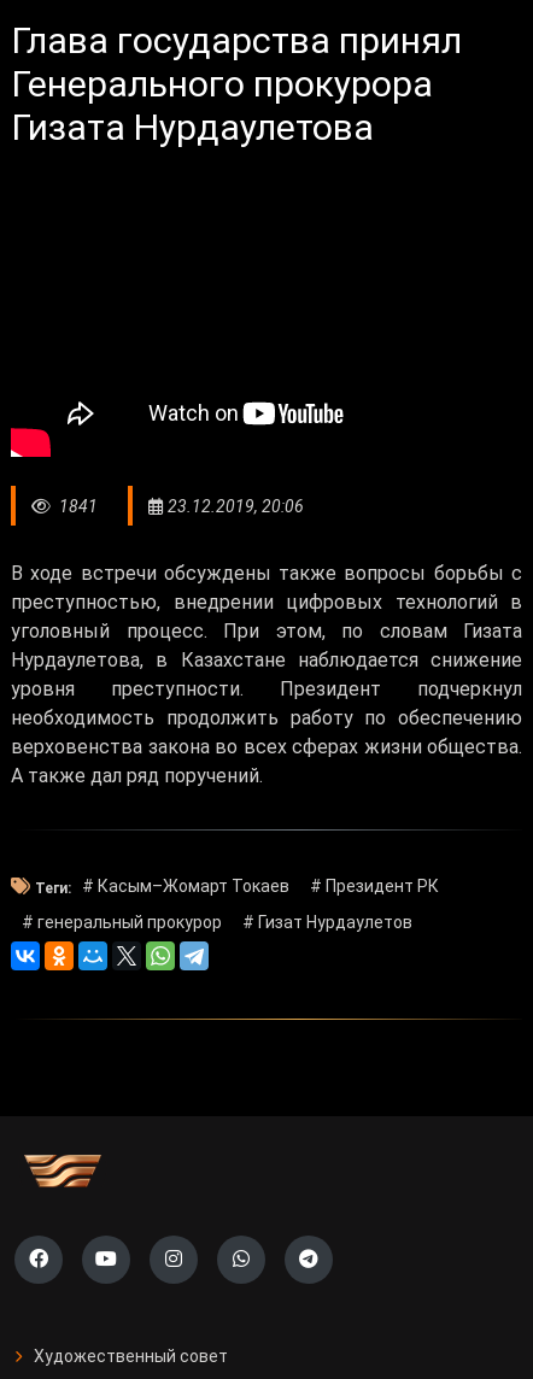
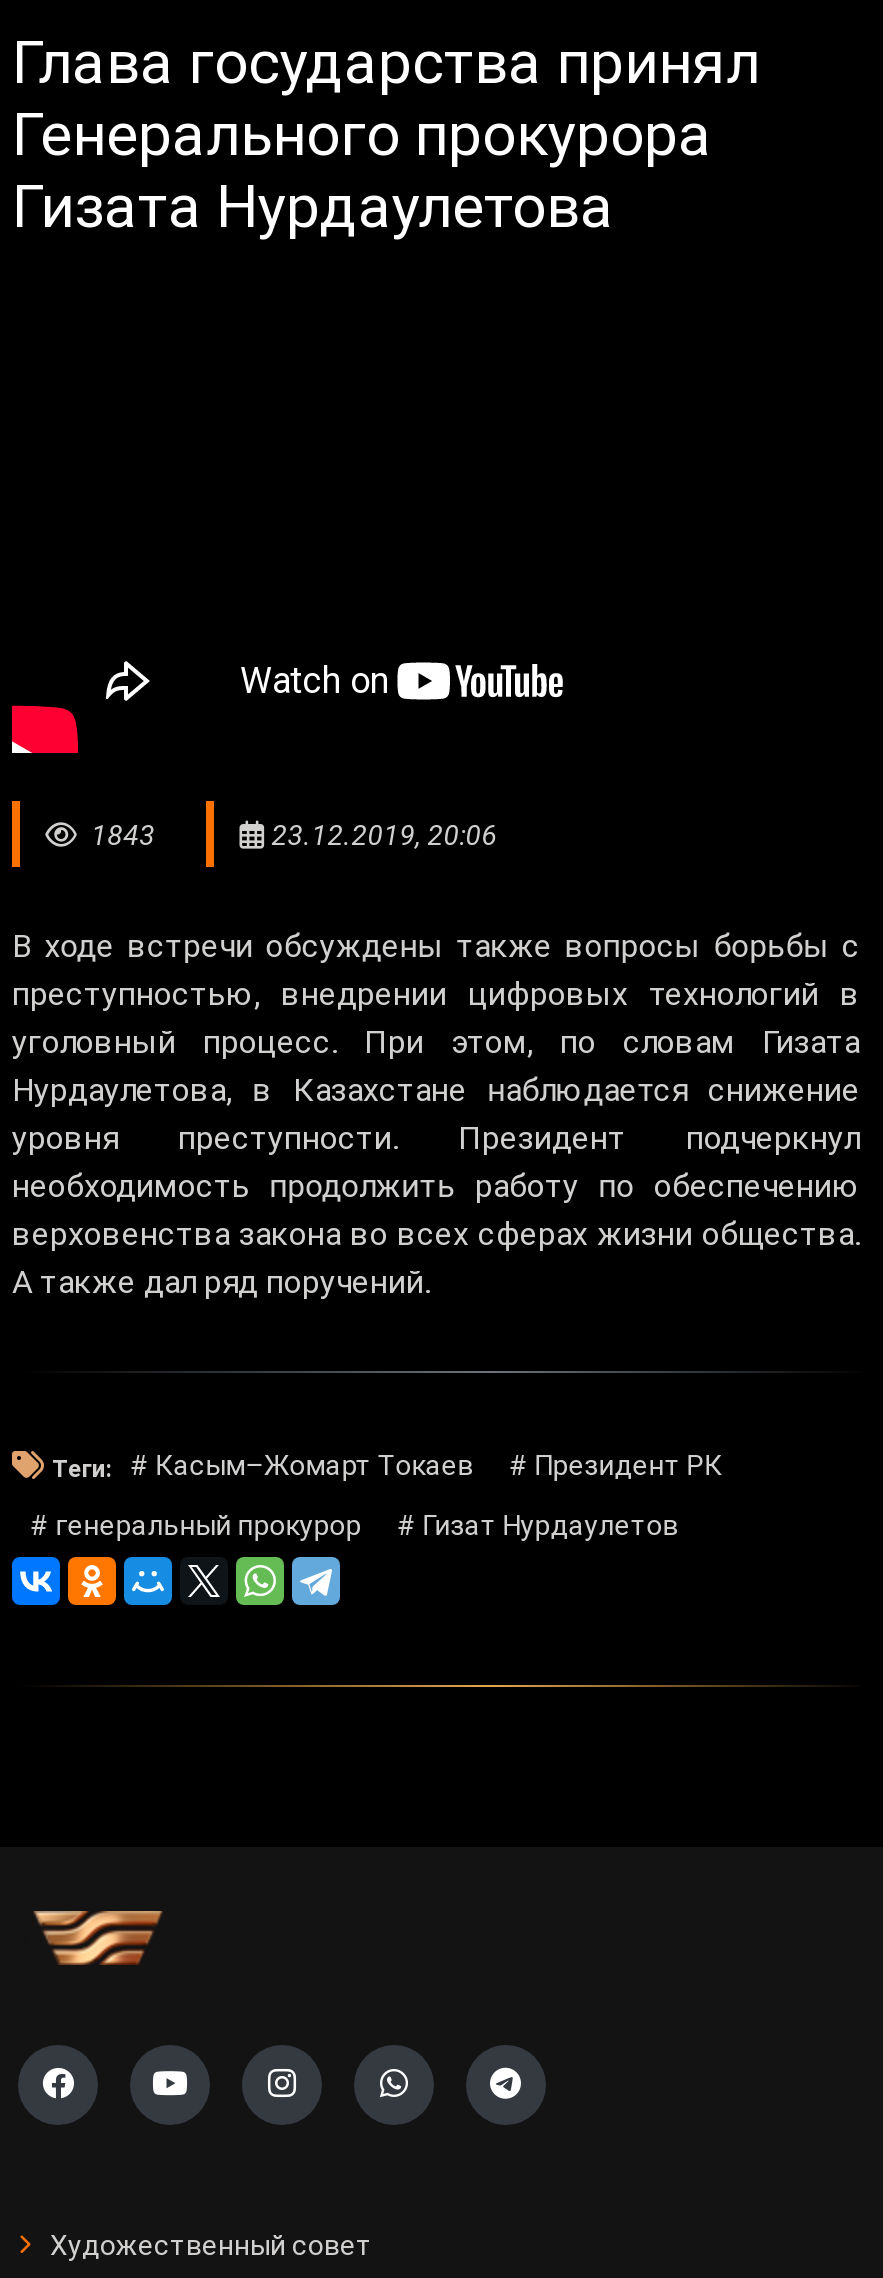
[55,496,97,515] 1841 -> [85,818,155,850] 1843

